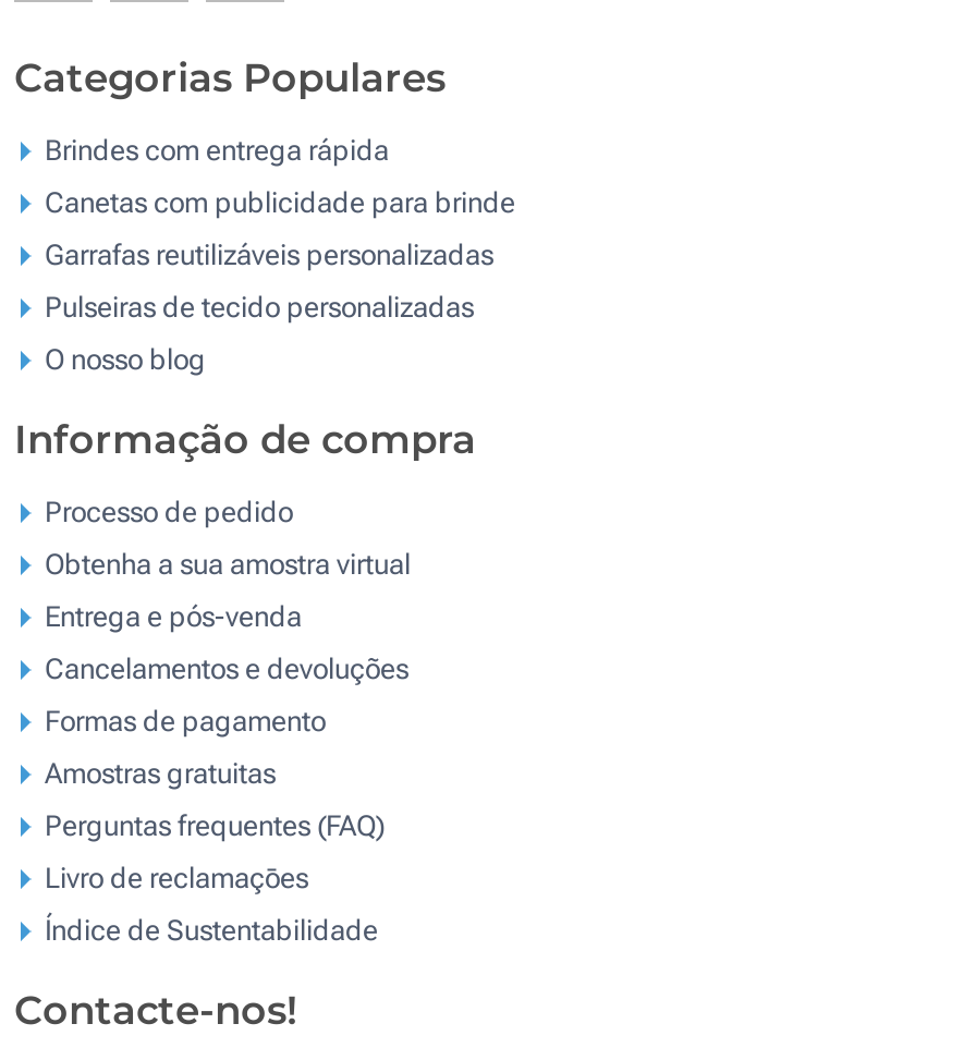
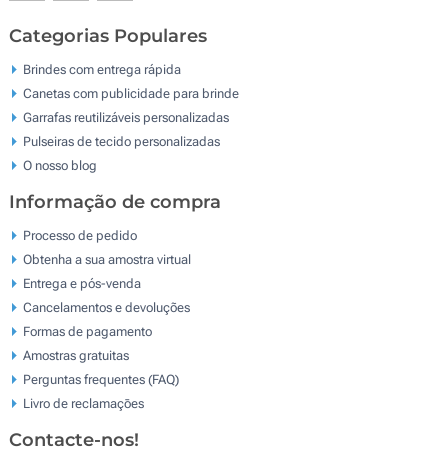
[45,914,378,946] Índice de Sustentabilidade -> none

